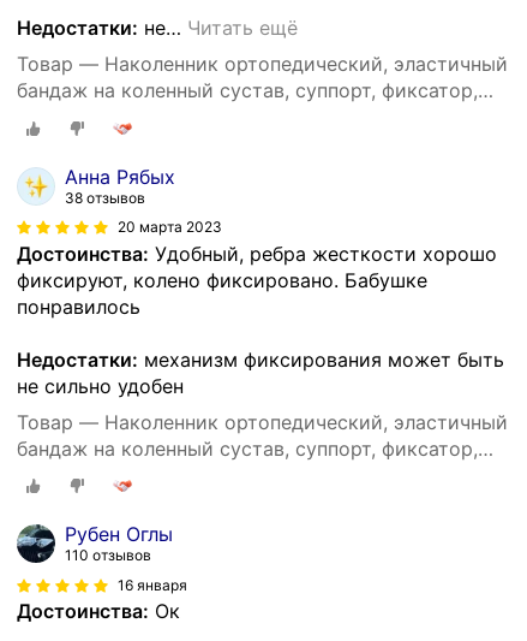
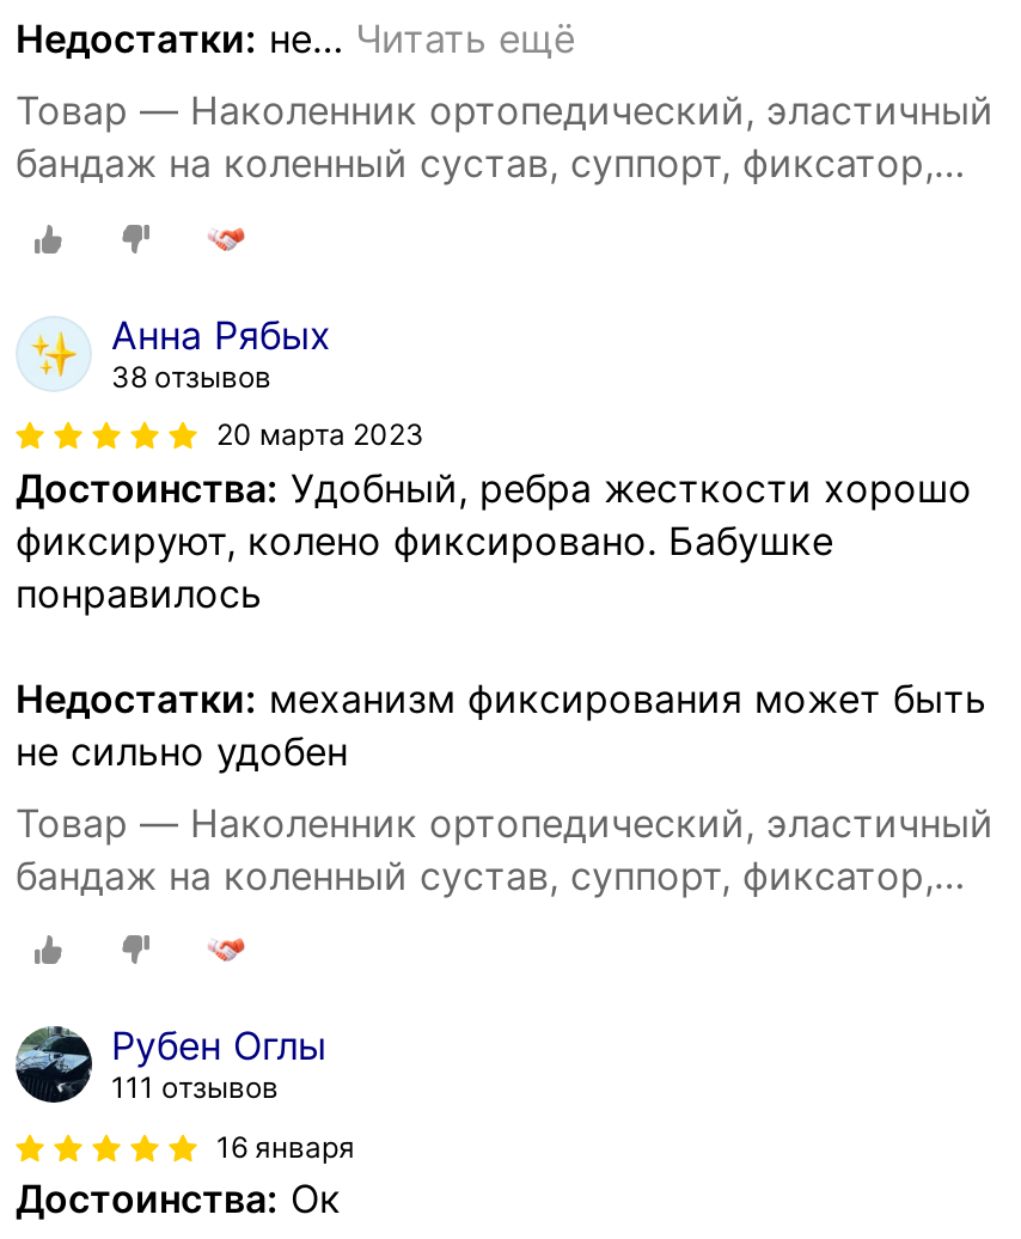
[65,546,151,564] 110 отзывов -> [111,1070,279,1106] 111 отзывов

